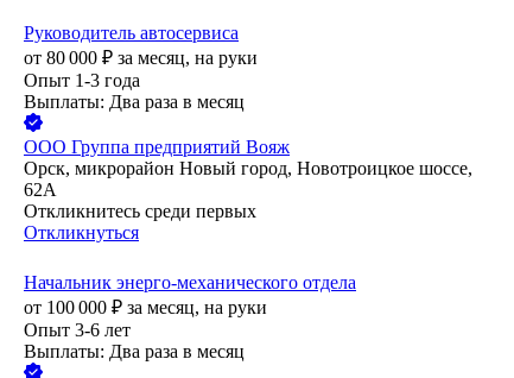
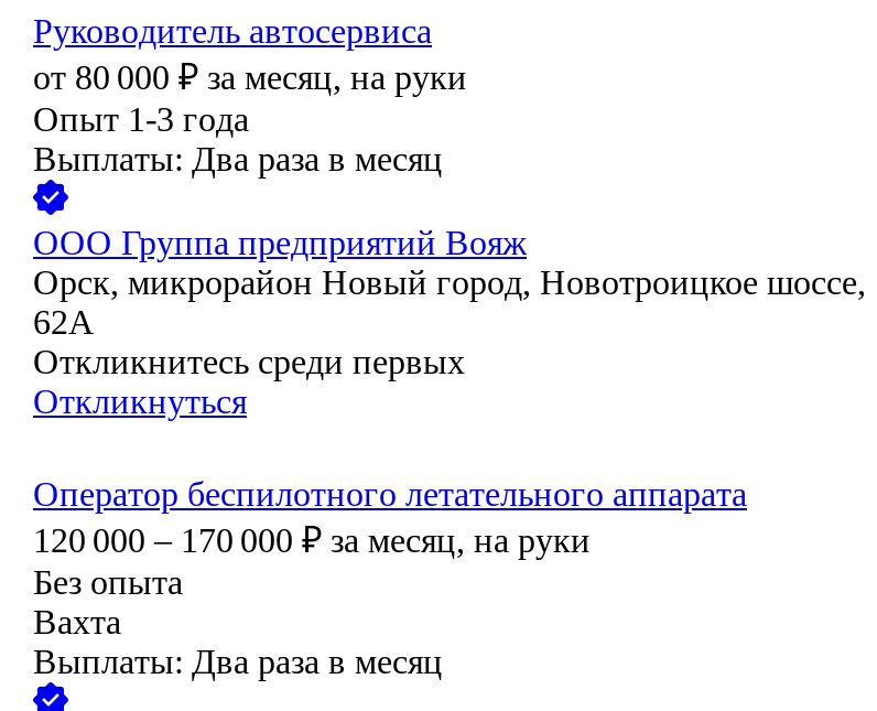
[24,273,356,340] Начальник энерго-механического отдела | от 100 000 ₽ за месяц, на руки | Опыт 3-6 лет -> [33,476,747,641] Оператор беспилотного летательного аппарата | 120 000 – 170 000 ₽ за месяц, на руки | Без опыта | Вахта

